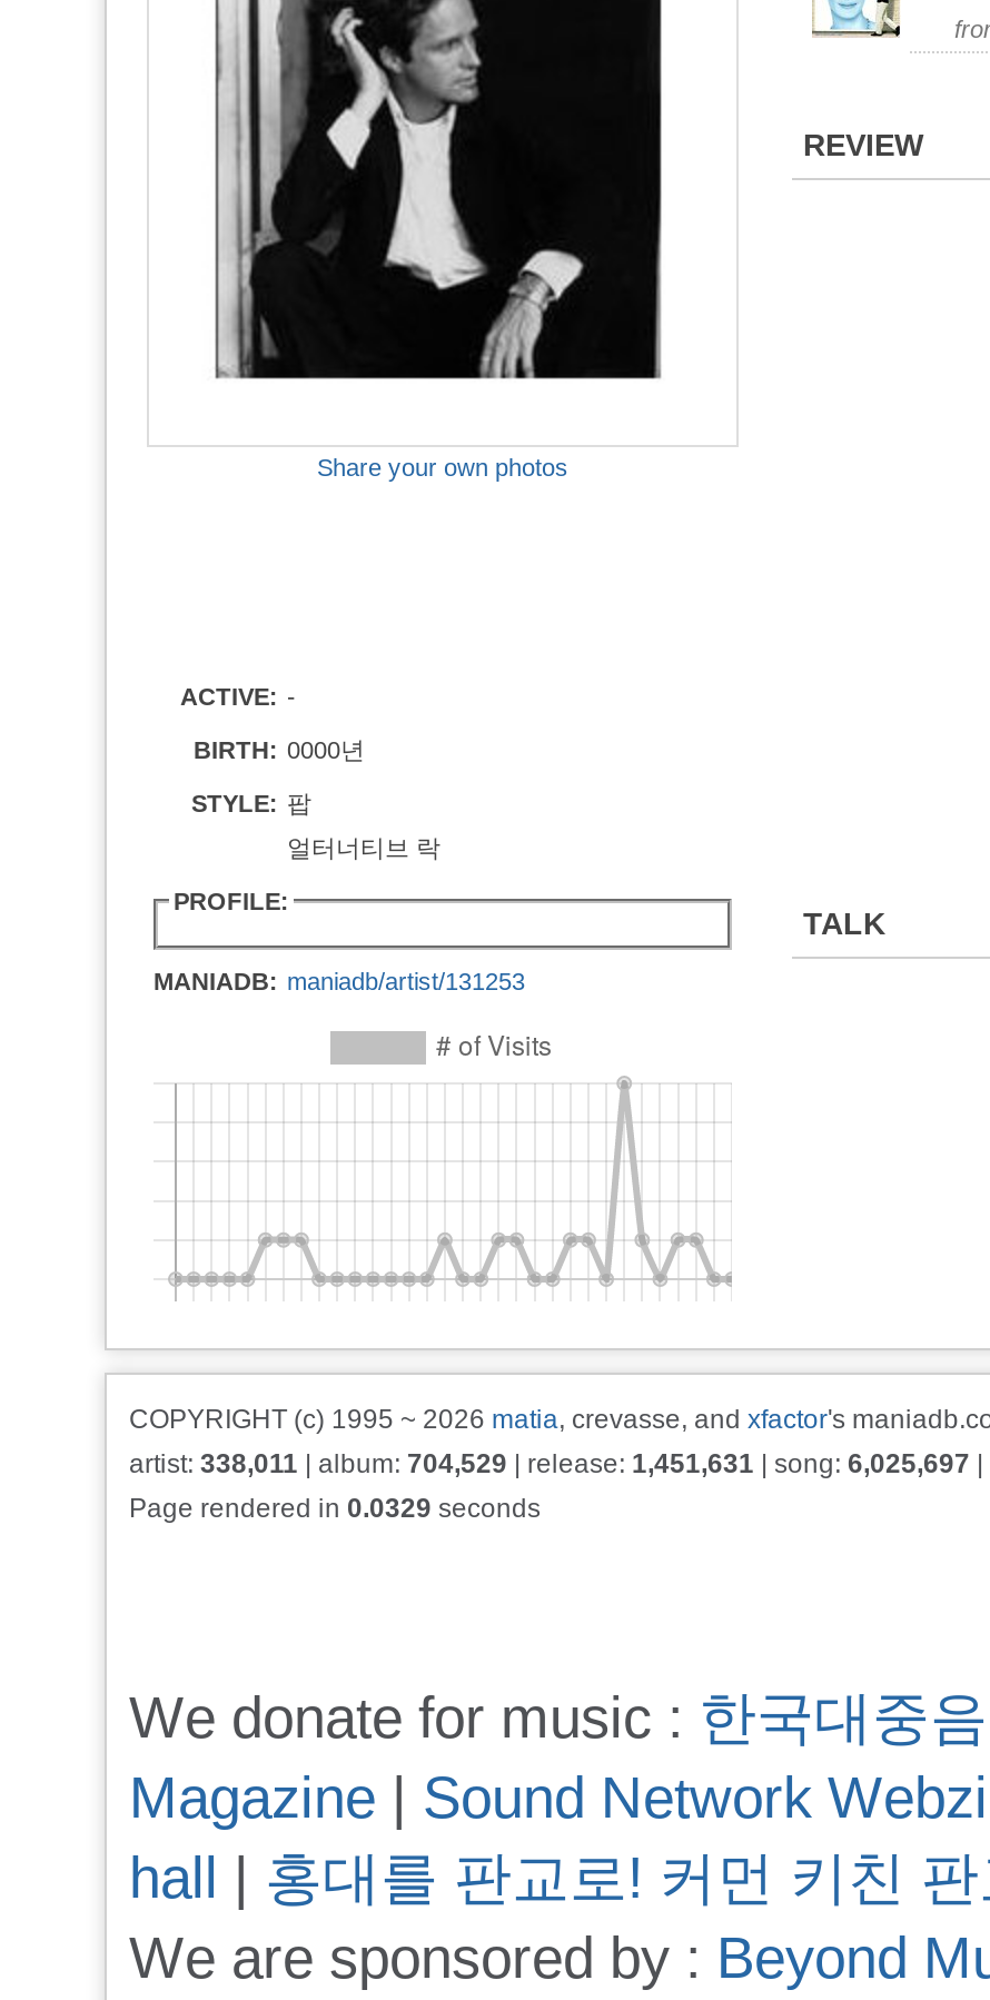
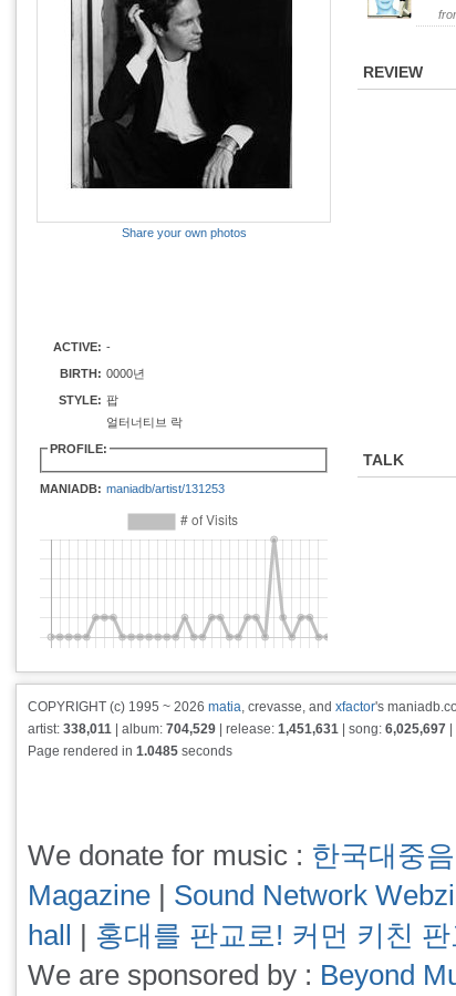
[129,1493,541,1524] Page rendered in 0.0329 seconds -> [28,743,232,759] Page rendered in 1.0485 seconds

